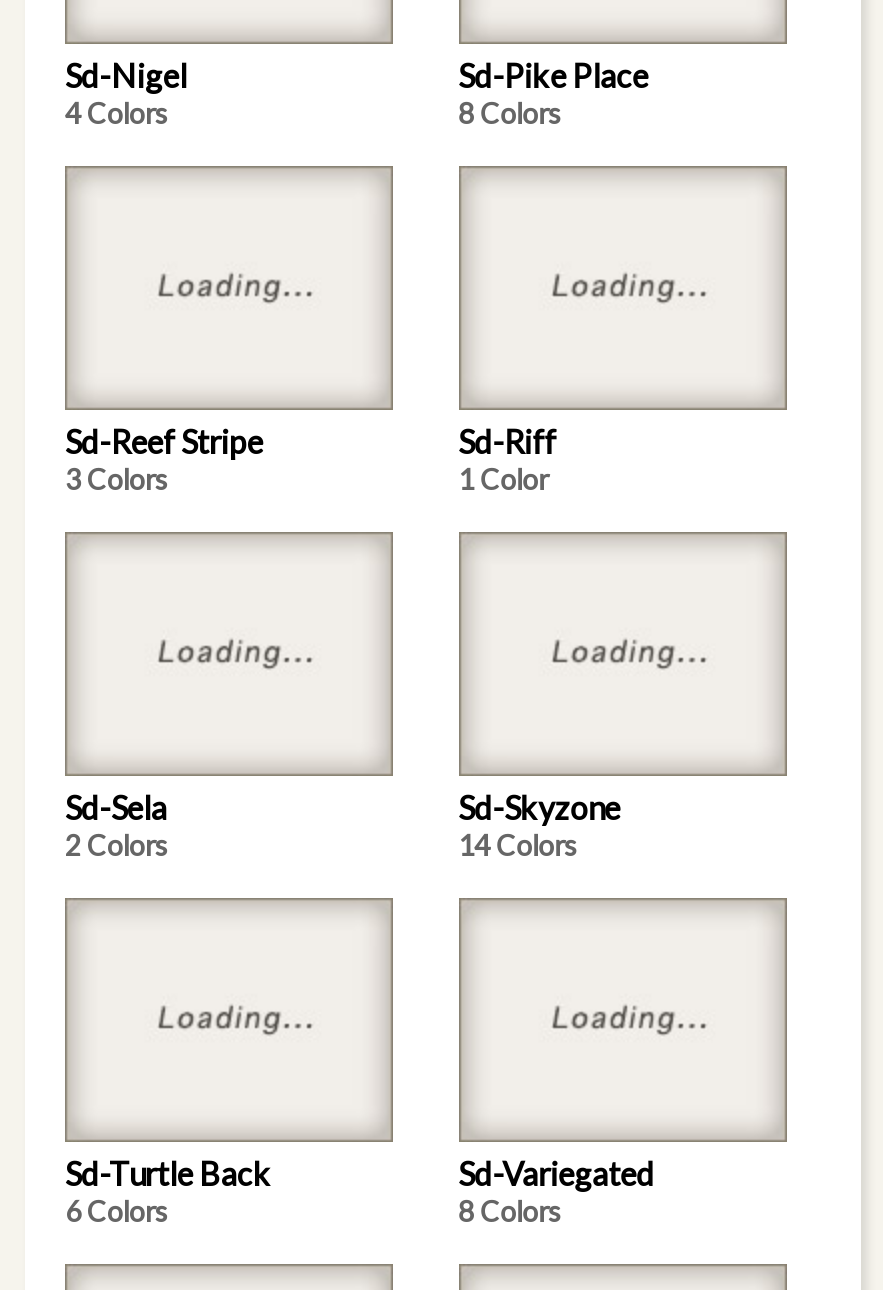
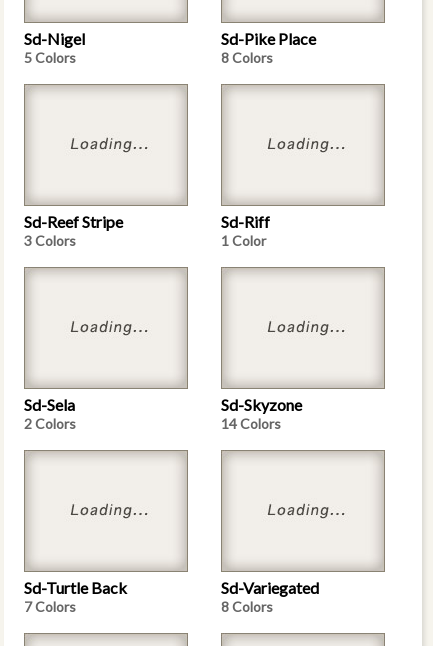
[65,97,169,131] 4 Colors -> [24,49,76,66] 5 Colors
[65,1195,169,1229] 6 Colors -> [24,598,76,615] 7 Colors

